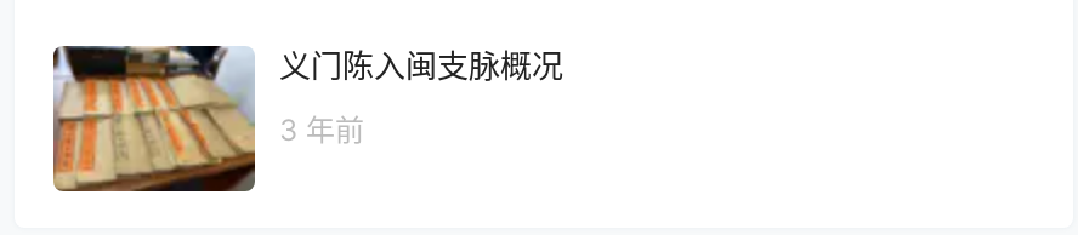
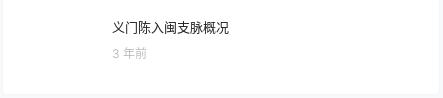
[51,42,257,195] [image] -> none

